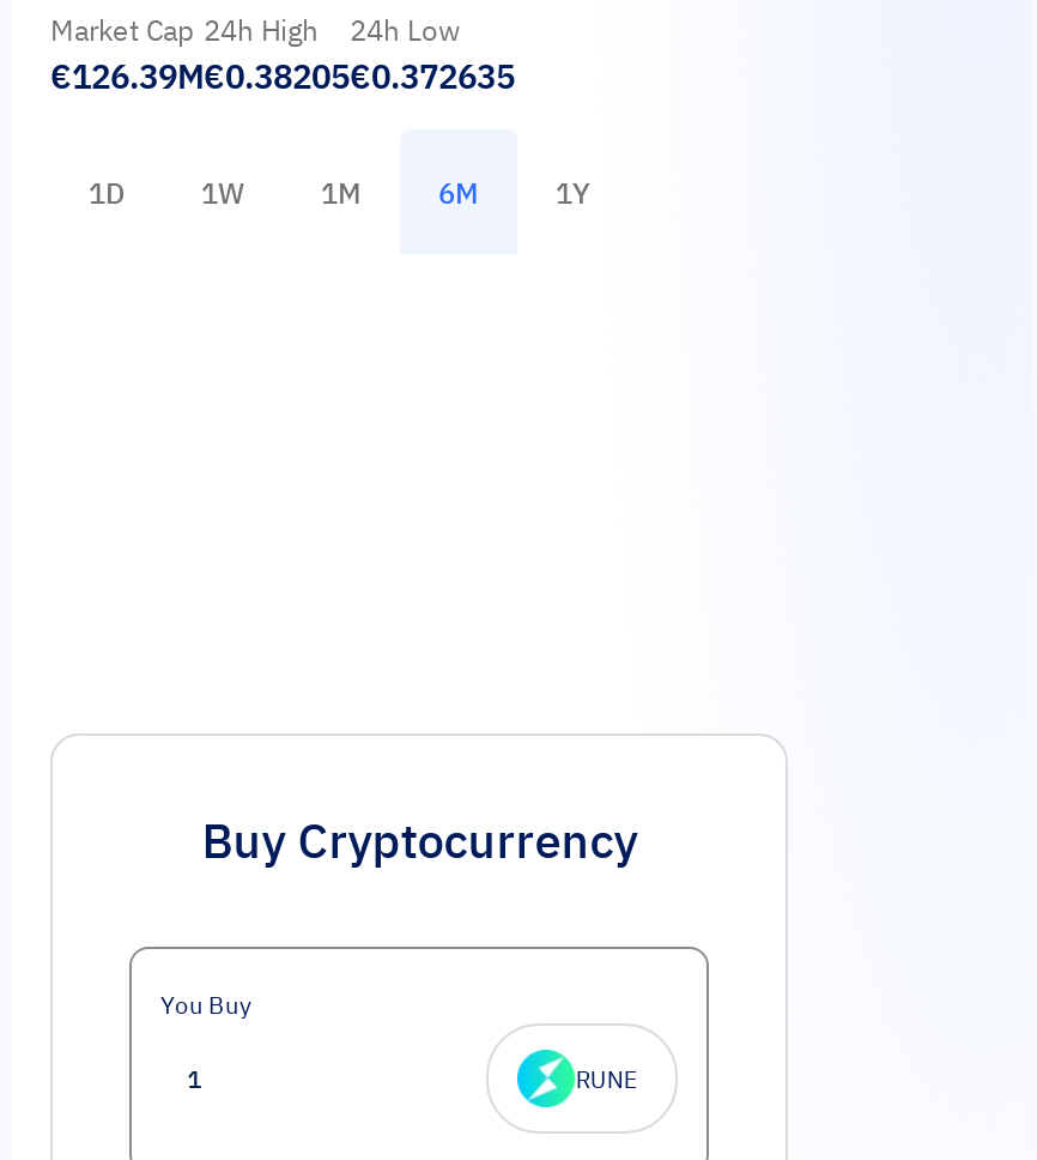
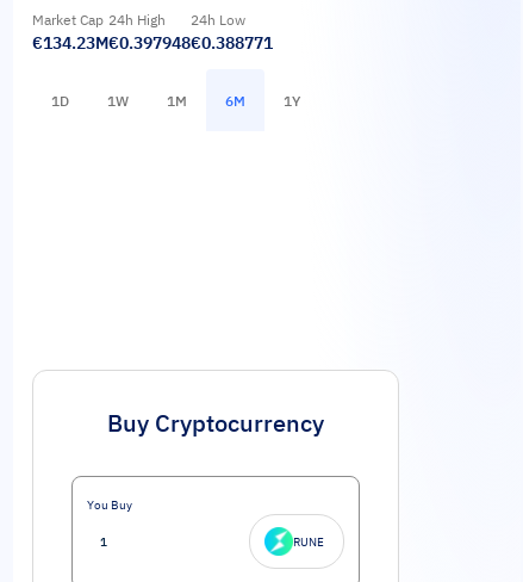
[50,55,204,98] €126.39M -> [32,32,108,54] €134.23M
[204,55,350,98] €0.38205 -> [108,32,191,54] €0.397948
[350,55,515,98] €0.372635 -> [191,32,273,54] €0.388771

